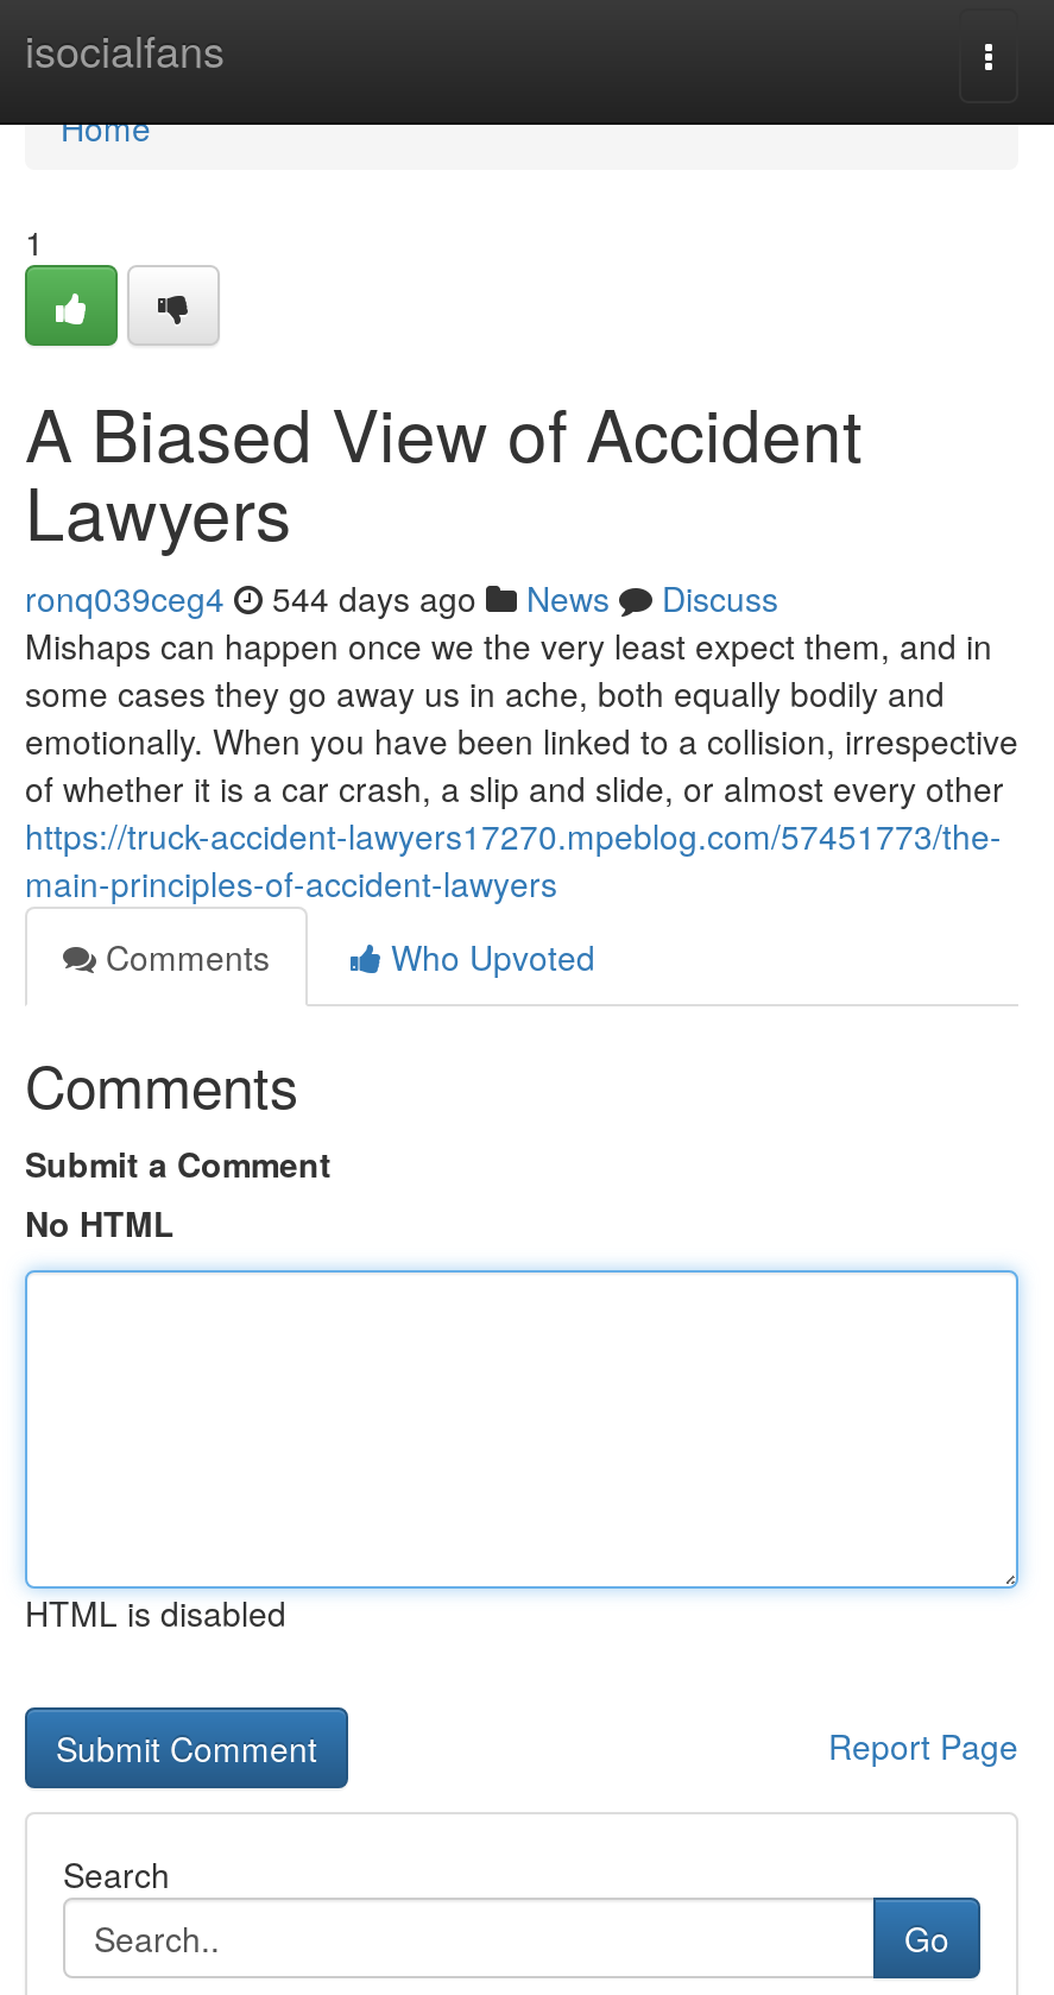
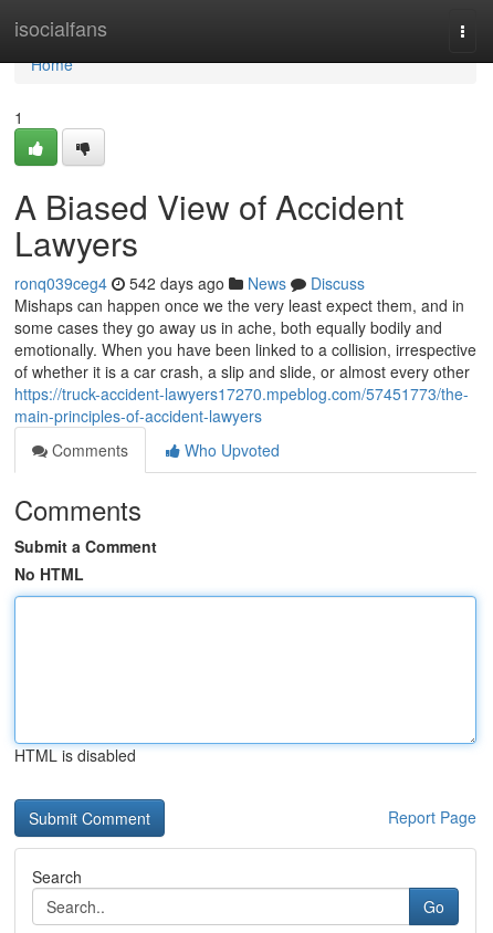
[25,574,778,621] ronq039ceg4 544 days ago News Discuss -> [14,272,365,294] ronq039ceg4 542 days ago News Discuss

